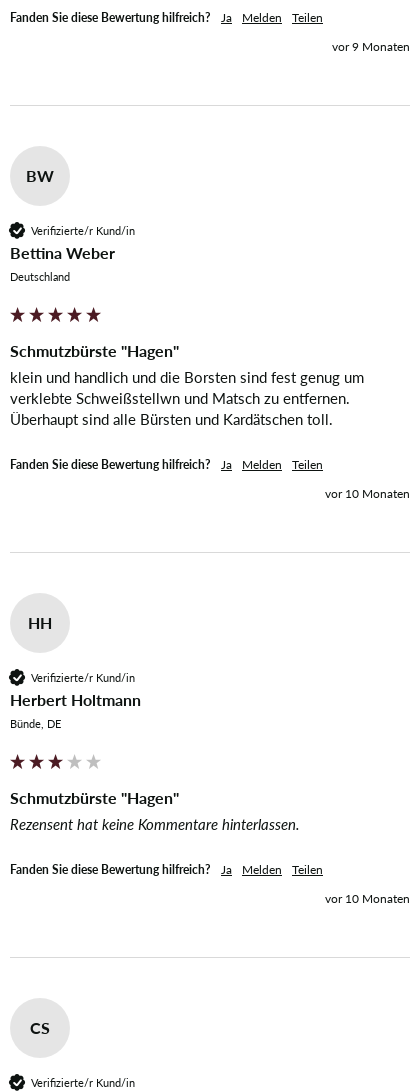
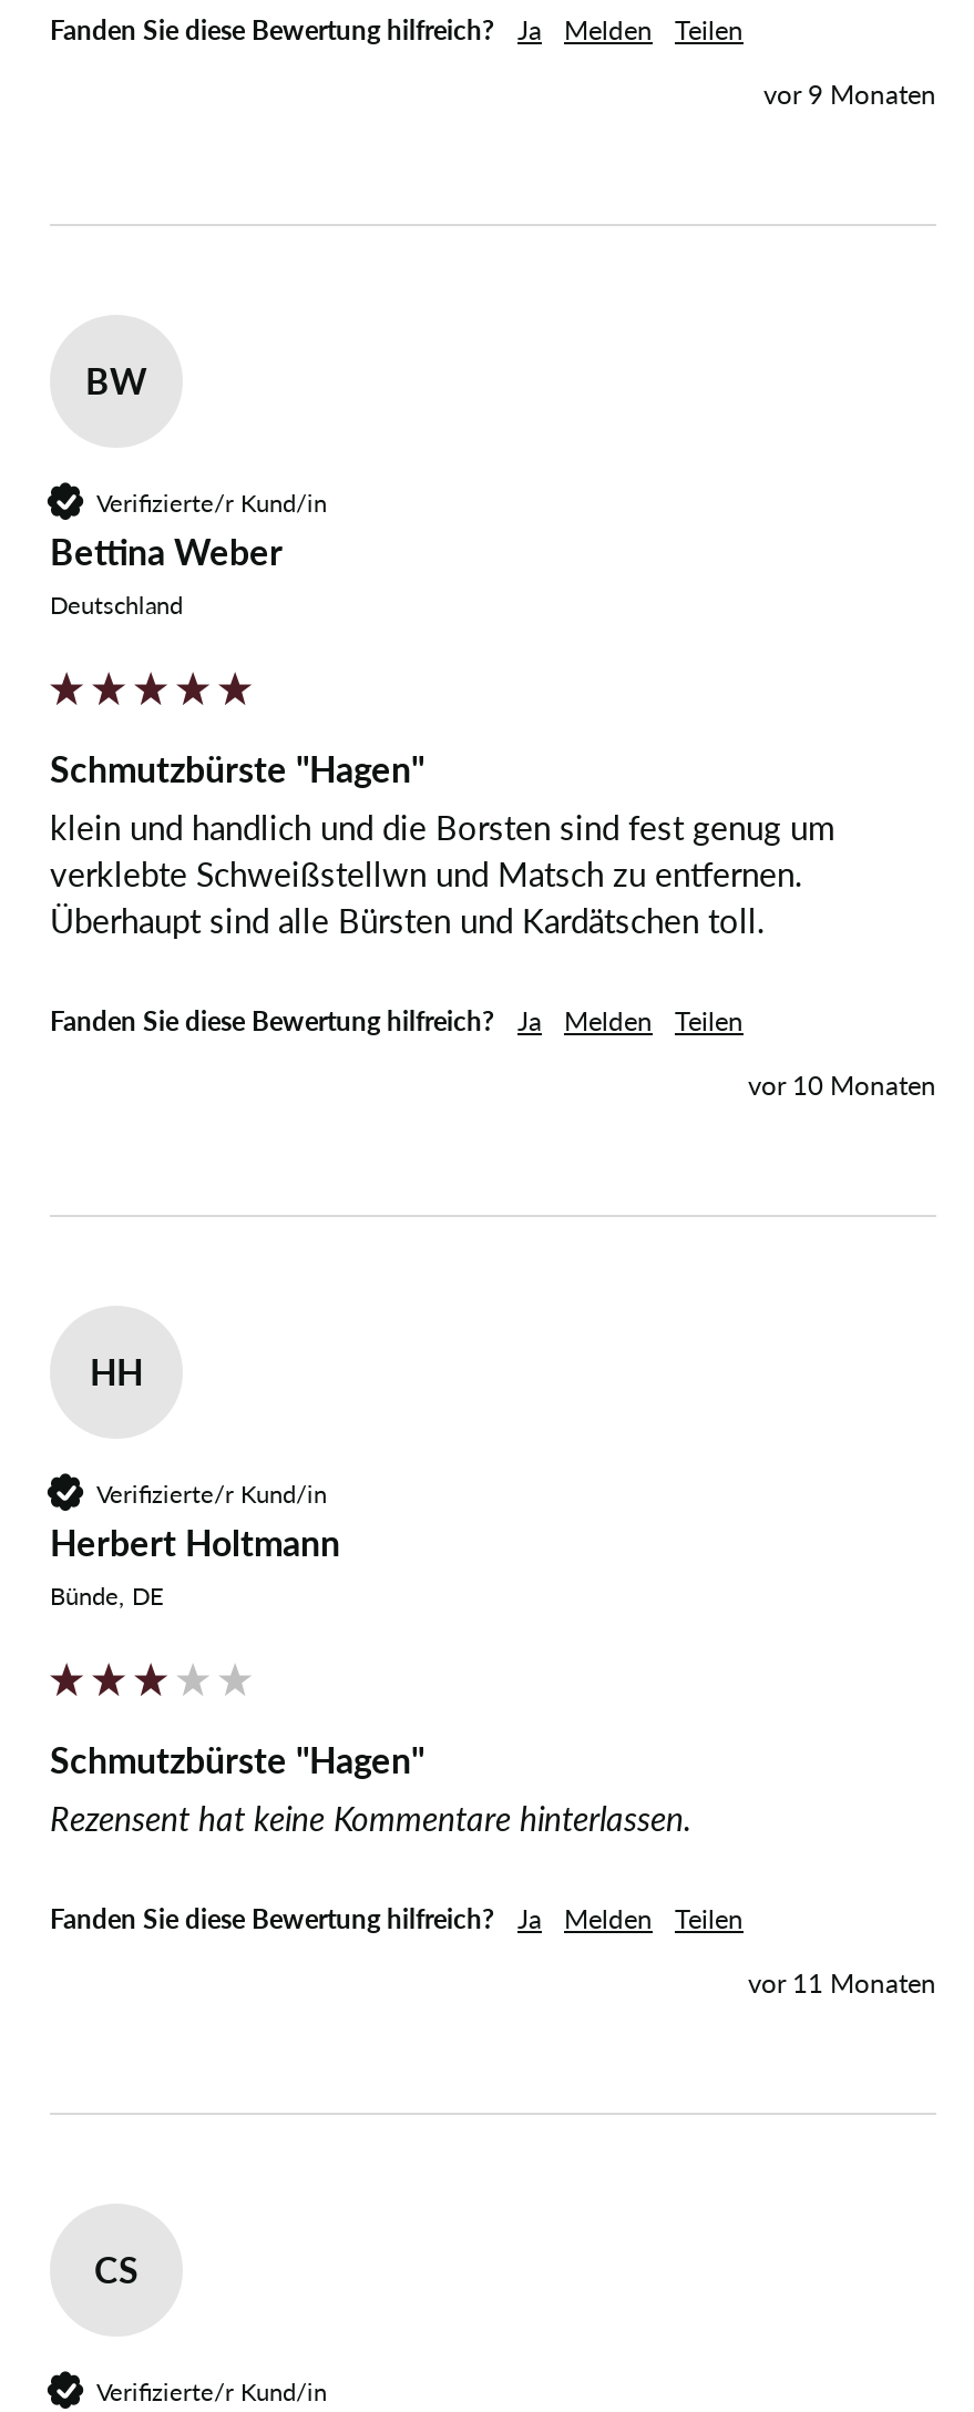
[325,891,410,906] vor 10 Monaten -> [748,1967,936,2000] vor 11 Monaten

